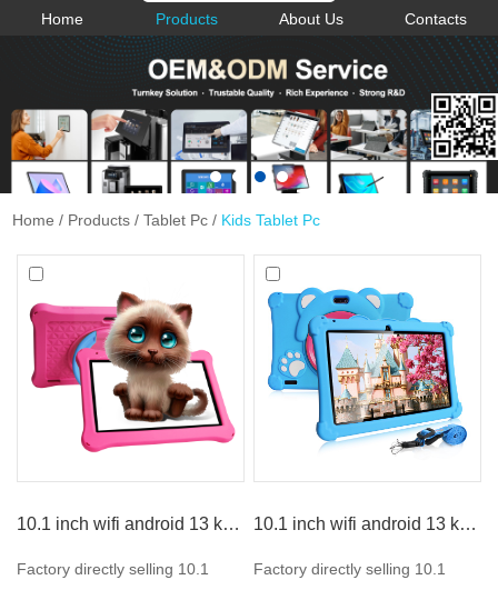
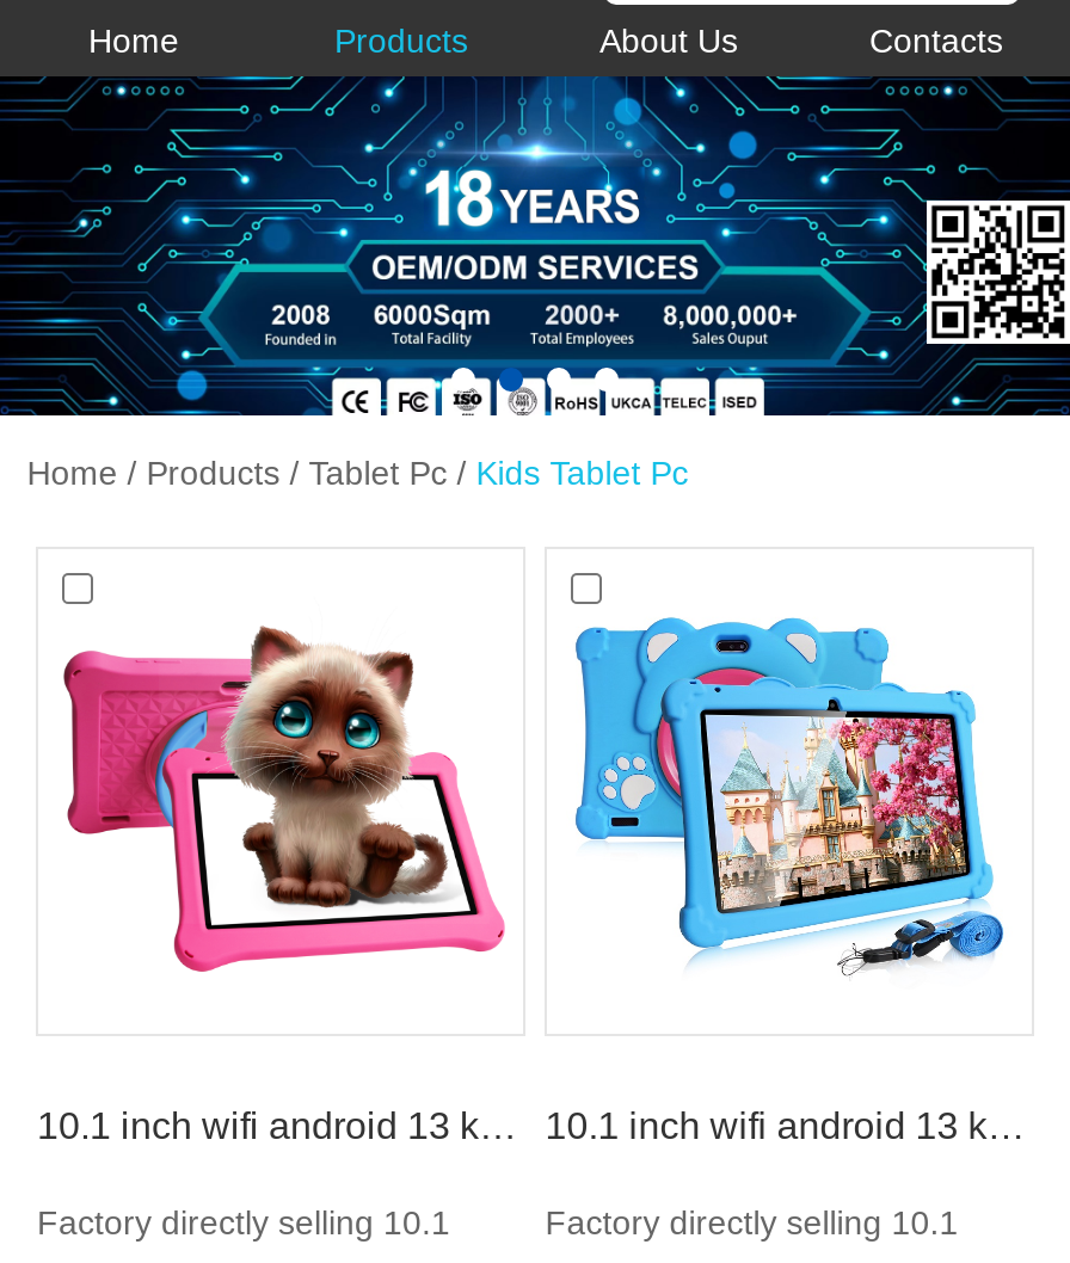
[3,36,495,194] [image] -> [7,74,1063,418] [image]

